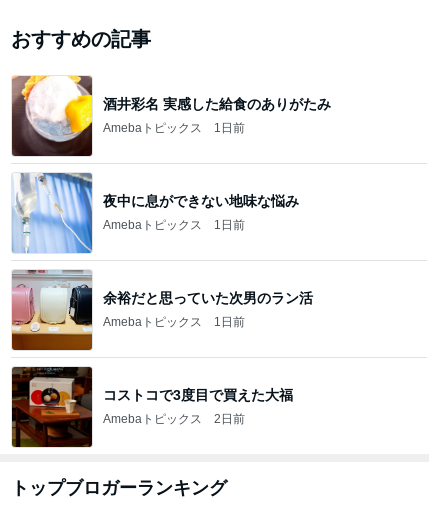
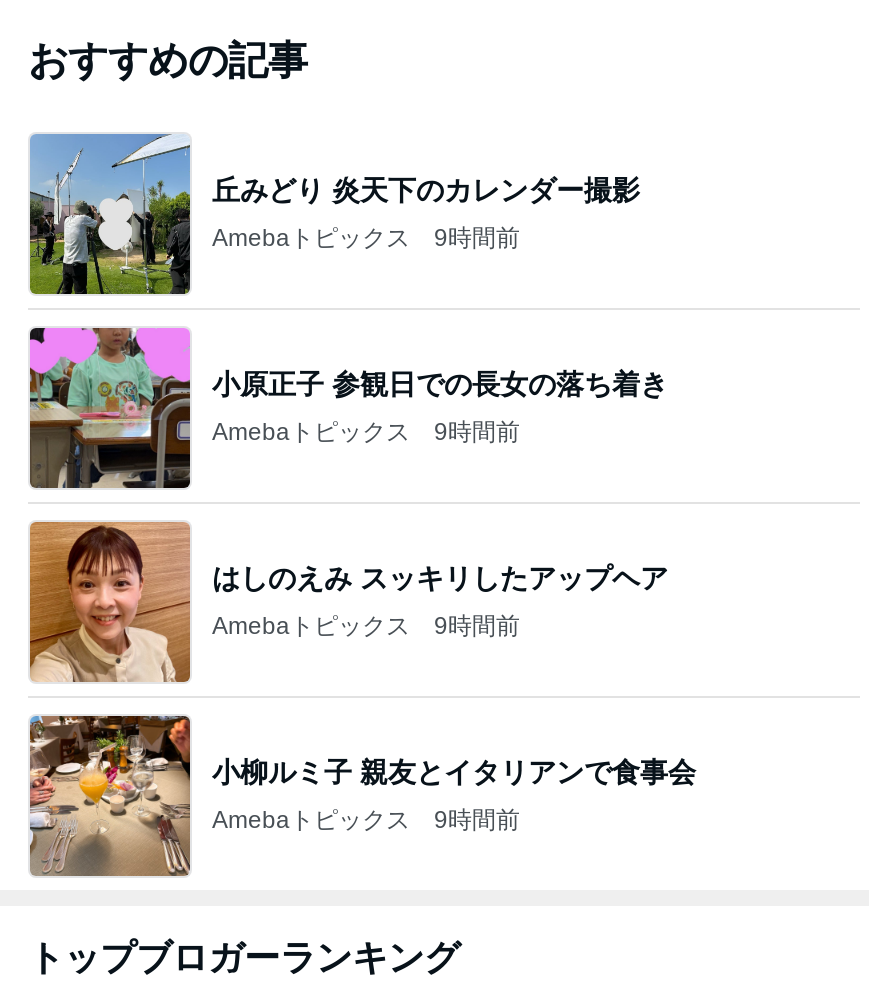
[11,75,331,157] [image] | 酒井彩名 実感した給食のありがたみ -> [28,132,640,296] [image] | 丘みどり 炎天下のカレンダー撮影
[103,120,245,134] Amebaトピックス 1日前 -> [212,223,520,251] Amebaトピックス 9時間前
[12,172,299,254] [image] | 夜中に息ができない地味な悩み -> [28,326,668,490] [image] | 小原正子 参観日での長女の落ち着き
[103,217,245,231] Amebaトピックス 1日前 -> [212,417,520,445] Amebaトピックス 9時間前
[12,269,313,351] [image] | 余裕だと思っていた次男のラン活 -> [28,520,668,684] [image] | はしのえみ スッキリしたアップヘア
[103,314,245,328] Amebaトピックス 1日前 -> [212,611,520,639] Amebaトピックス 9時間前
[11,366,293,448] [image] | コストコで3度目で買えた大福 -> [28,714,696,878] [image] | 小柳ルミ子 親友とイタリアンで食事会
[103,411,245,425] Amebaトピックス 2日前 -> [212,805,520,833] Amebaトピックス 9時間前

